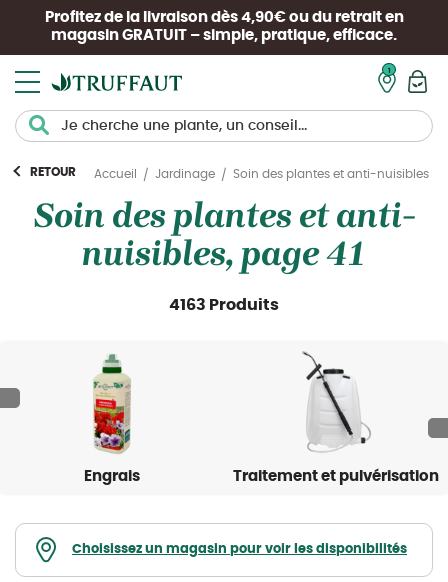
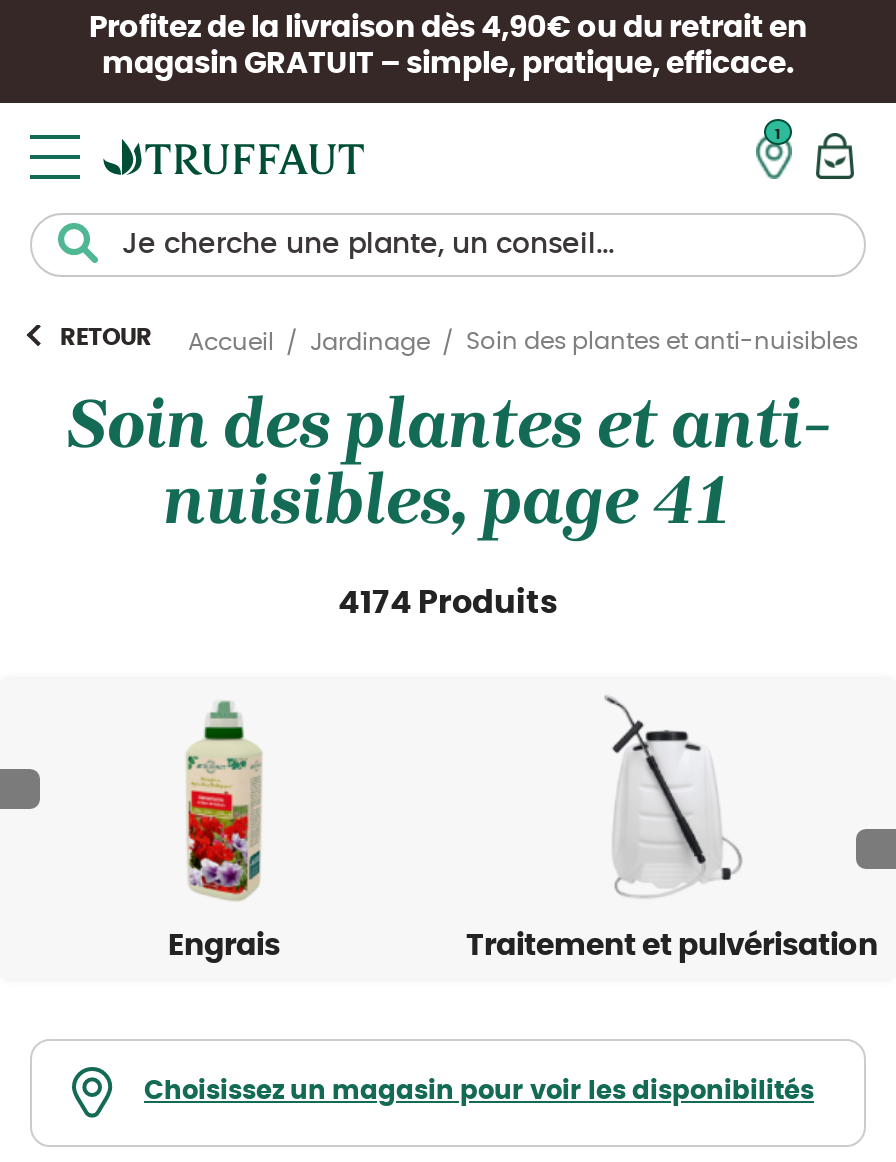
[169,297,279,313] 4163 Produits -> [338,587,558,619] 4174 Produits

